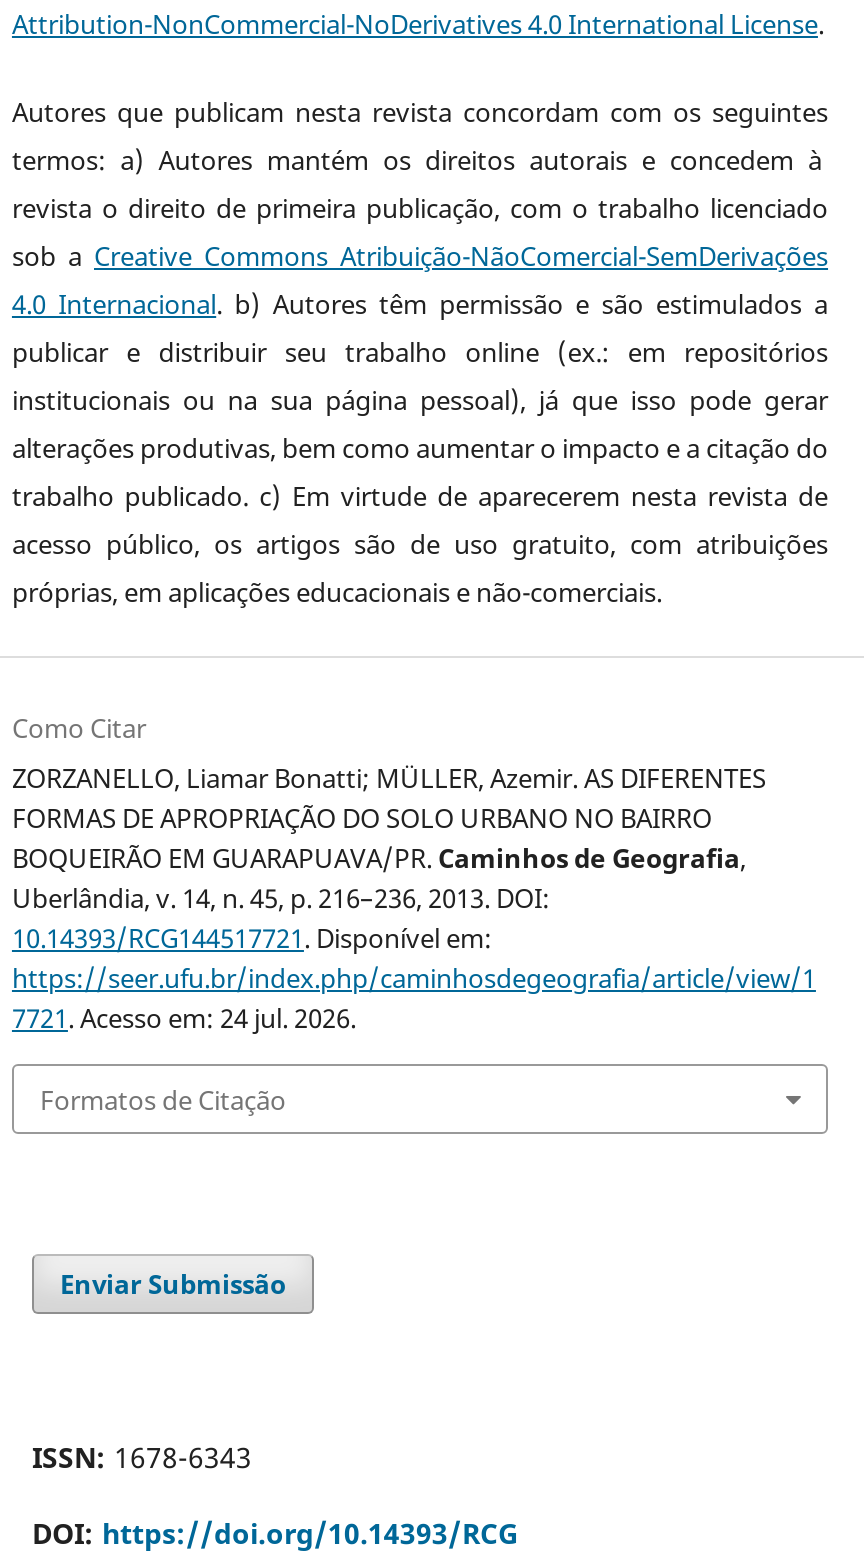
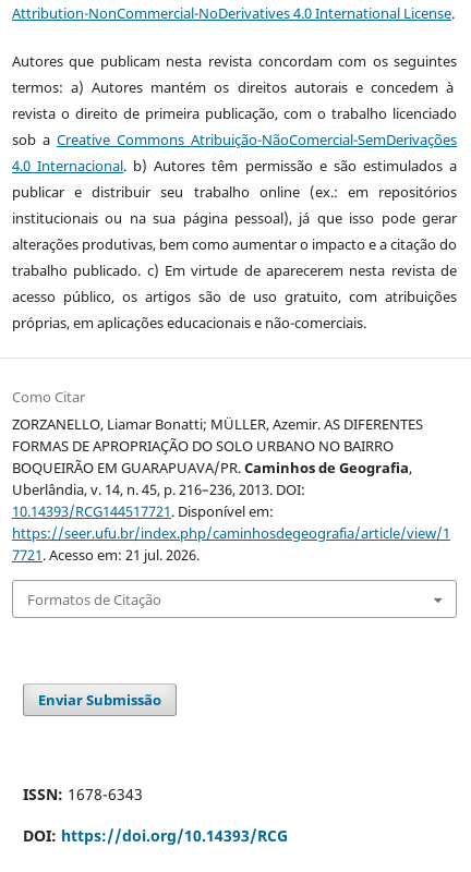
[12,1000,356,1036] 7721. Acesso em: 24 jul. 2026. -> [12,545,200,565] 7721. Acesso em: 21 jul. 2026.

